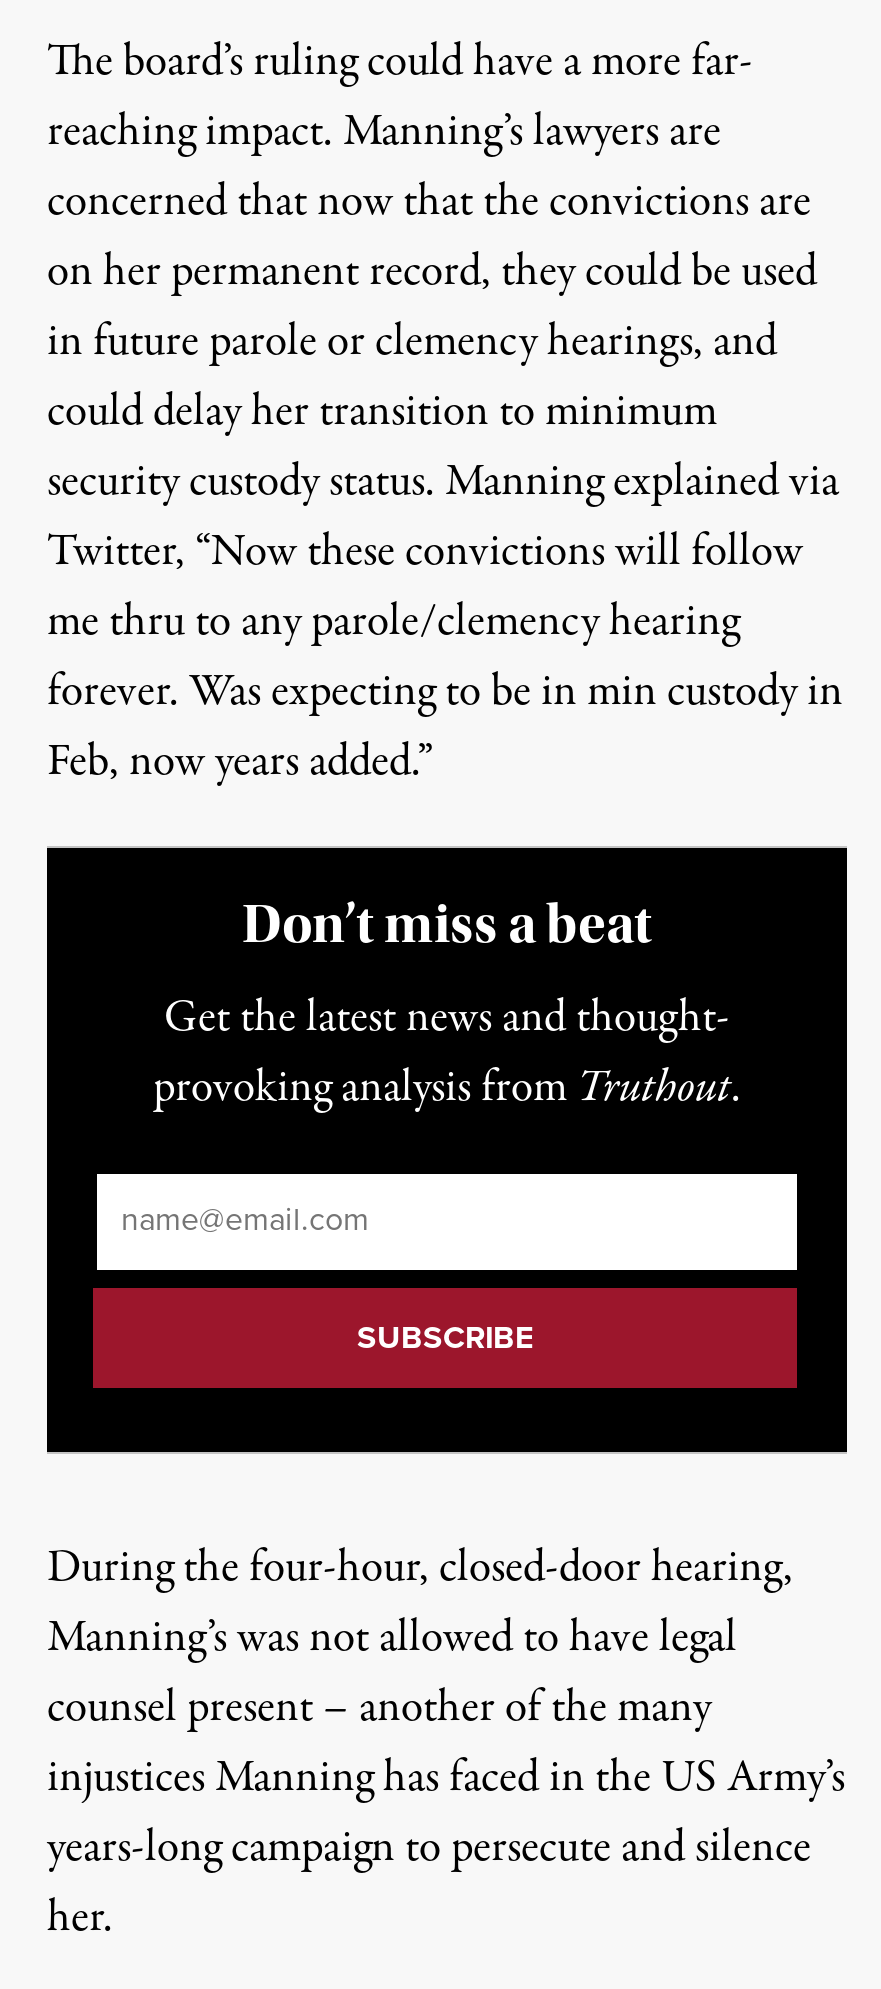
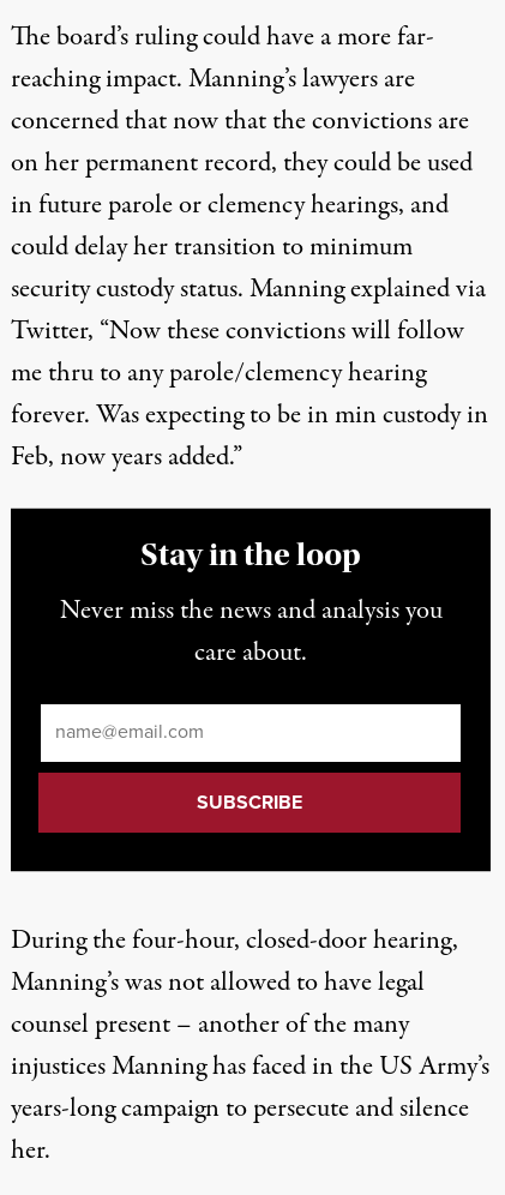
[242,892,652,956] Don’t miss a beat -> [140,535,361,574] Stay in the loop
[153,986,741,1120] Get the latest news and thought- | provoking analysis from Truthout. -> [59,592,442,672] Never miss the news and analysis you | care about.

